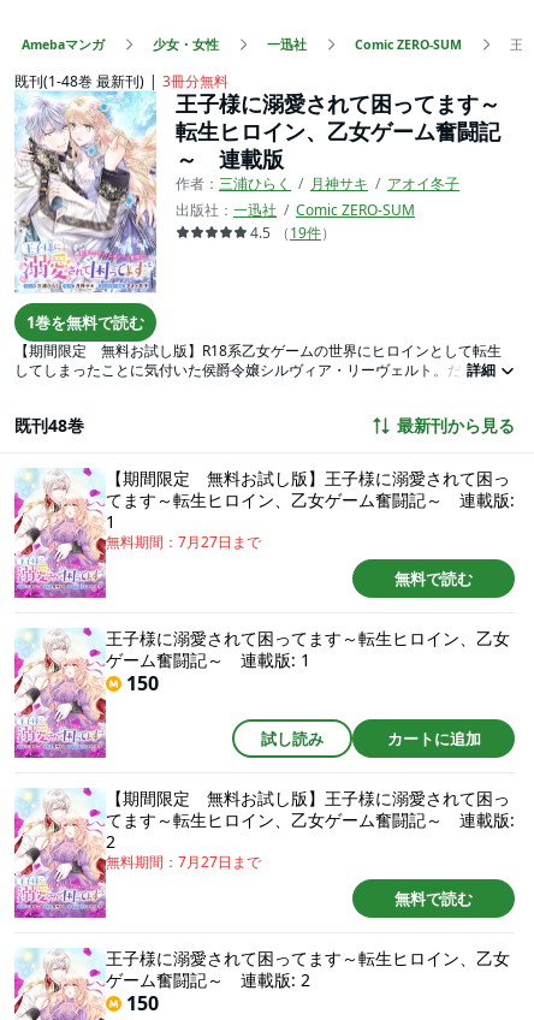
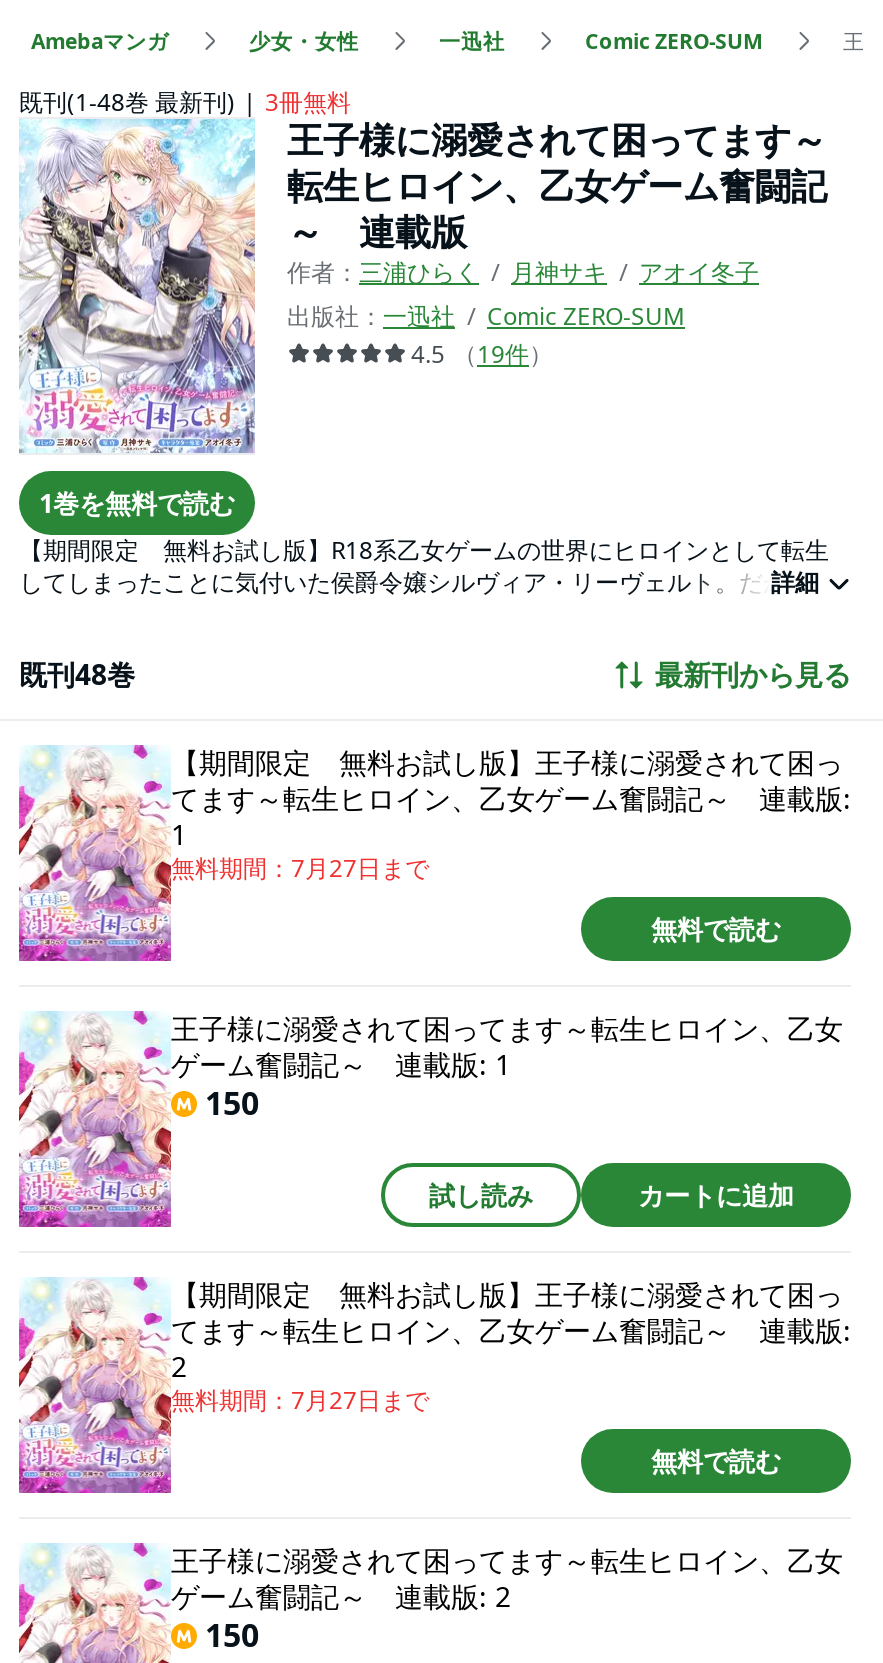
[14,71,229,91] 既刊(1-48巻 最新刊) 3冊分無料 -> [19,85,351,119] 既刊(1-48巻 最新刊) 3冊無料

